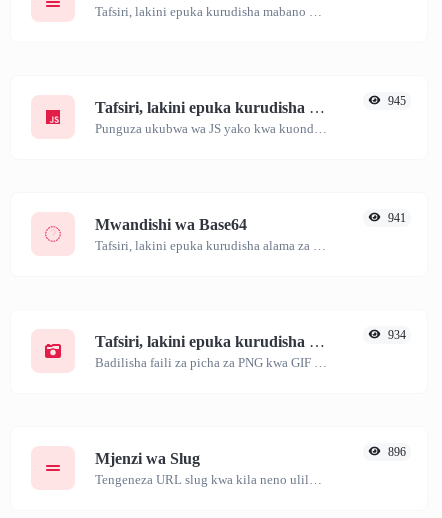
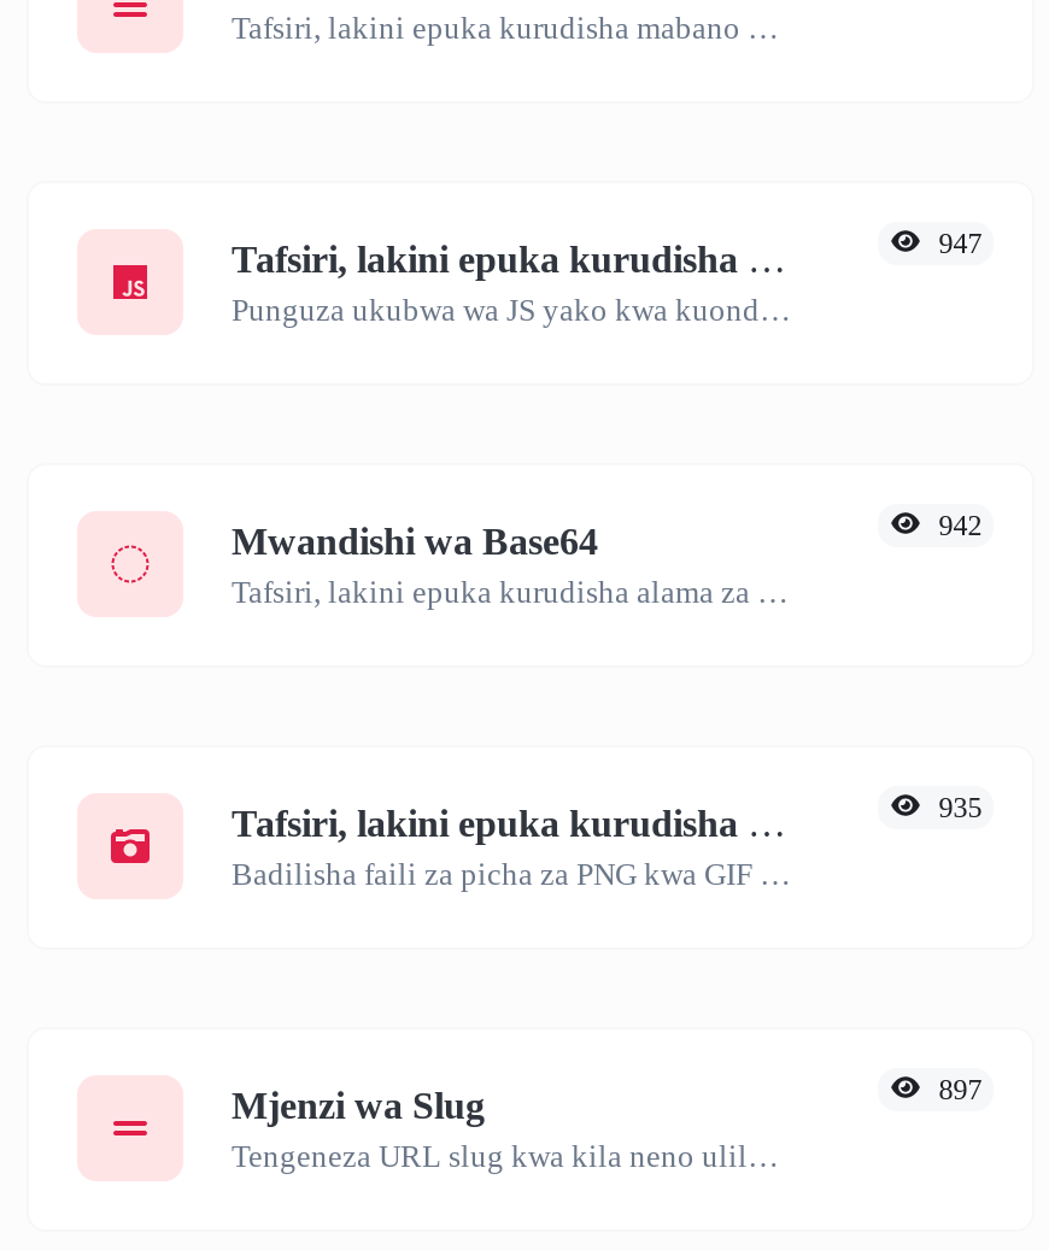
[385,94,406,108] 945 -> [931,226,982,259] 947
[385,211,406,225] 941 -> [931,508,982,541] 942
[385,328,406,342] 934 -> [931,790,982,824] 935
[385,445,406,459] 896 -> [931,1072,982,1106] 897

